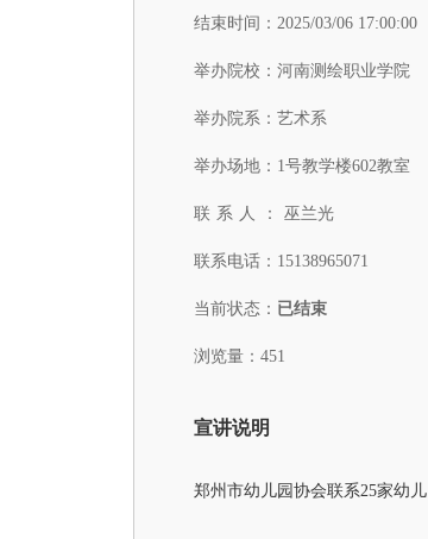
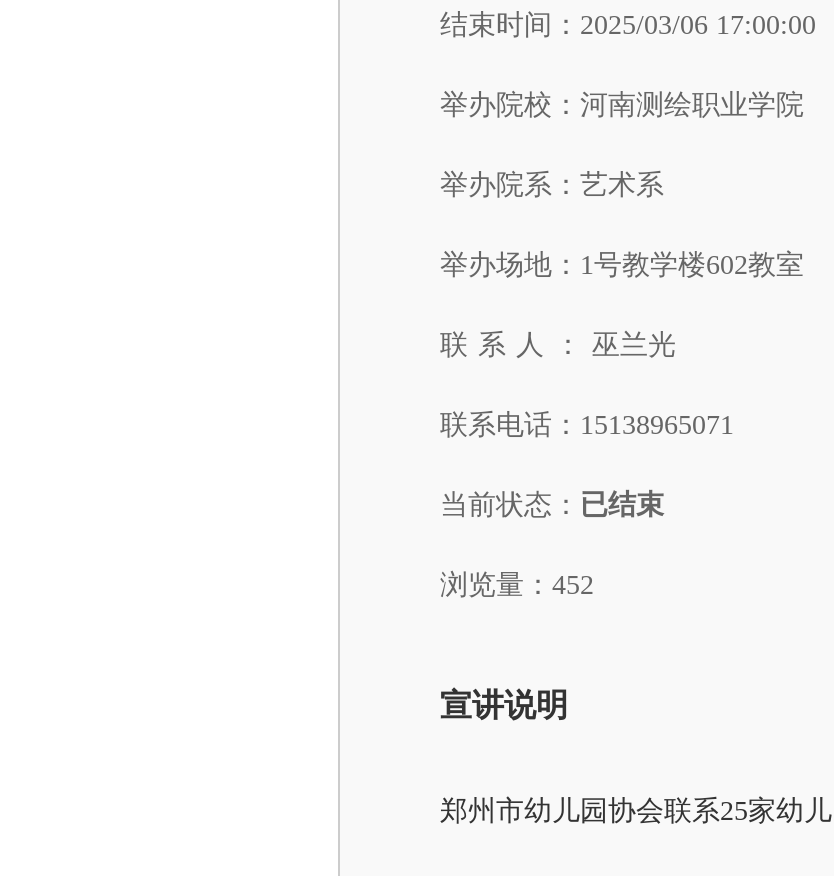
[194,347,285,365] 浏览量：451 -> [440,570,594,600] 浏览量：452

